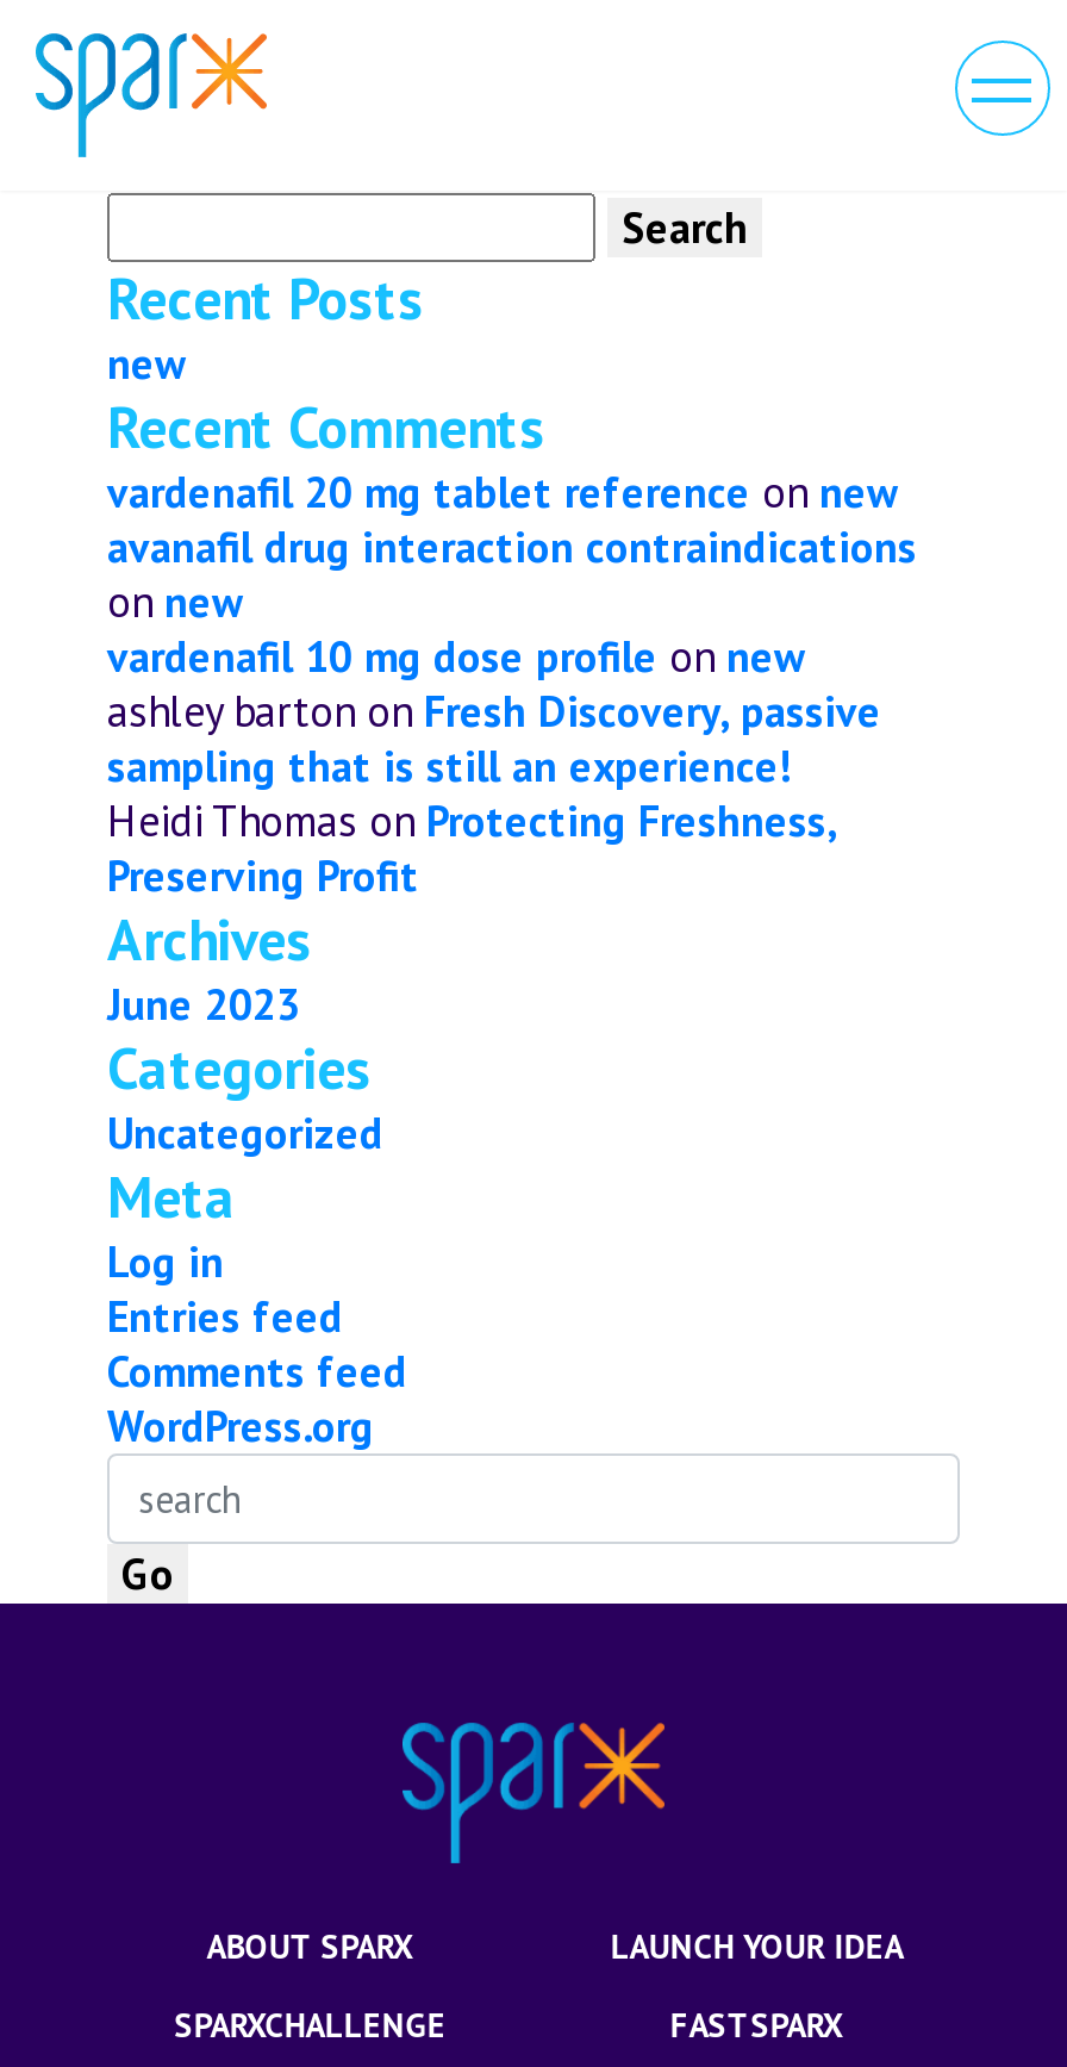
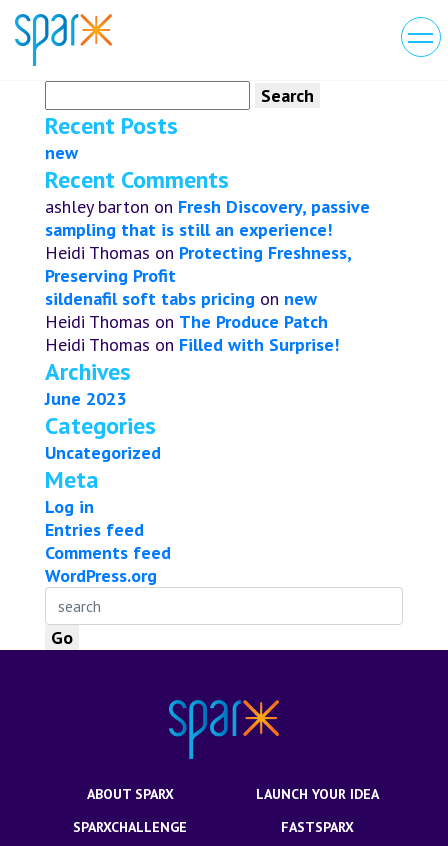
[107,465,917,684] vardenafil 20 mg tablet reference on new | avanafil drug interaction contraindications | on new | vardenafil 10 mg dose profile on new -> none
moved [107,684,881,903] -> [45,195,370,287]: ashley barton on Fresh Discovery, passive | sampling that is still an experience! | Heidi Thomas on Protecting Freshness, | Preserving Profit
none -> [45,287,339,356] sildenafil soft tabs pricing on new | Heidi Thomas on The Produce Patch | Heidi Thomas on Filled with Surprise!

